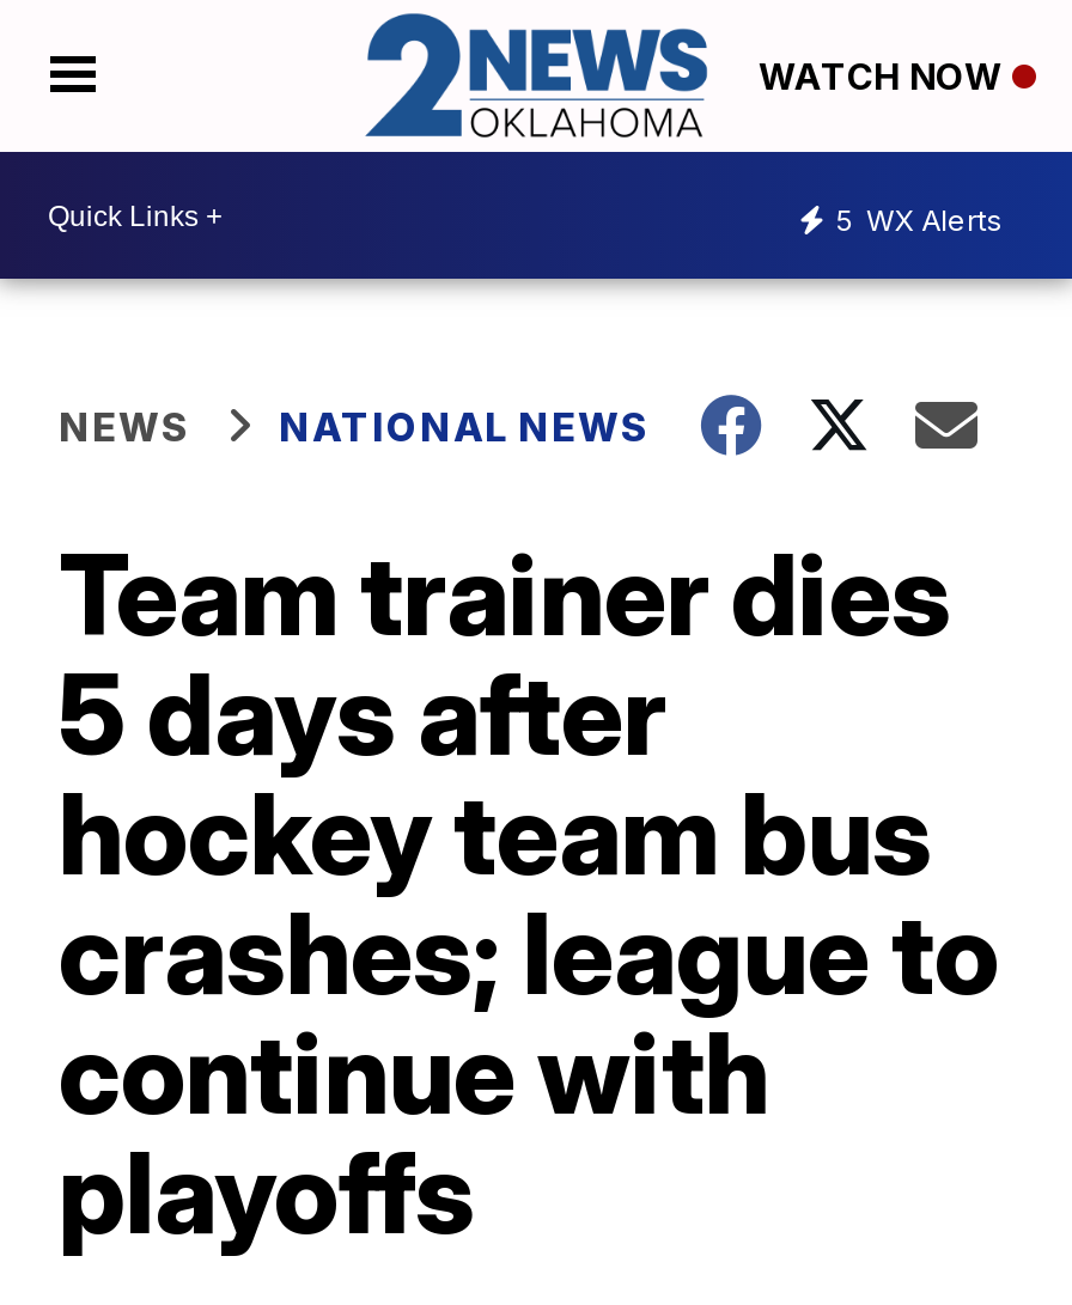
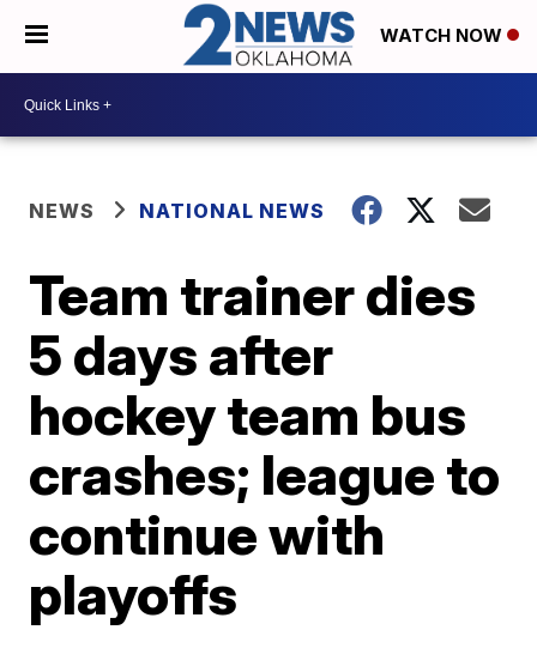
[835,201,1003,237] 5 WX Alerts -> none

